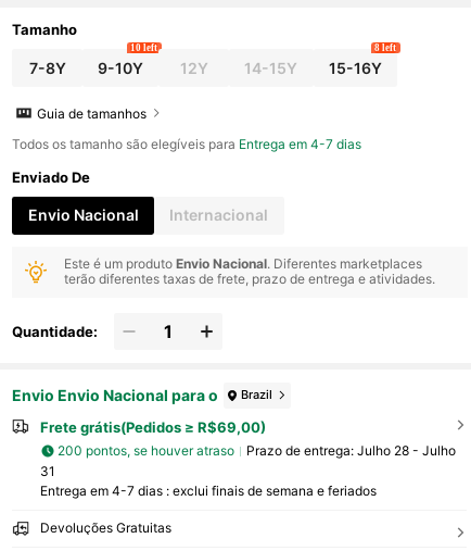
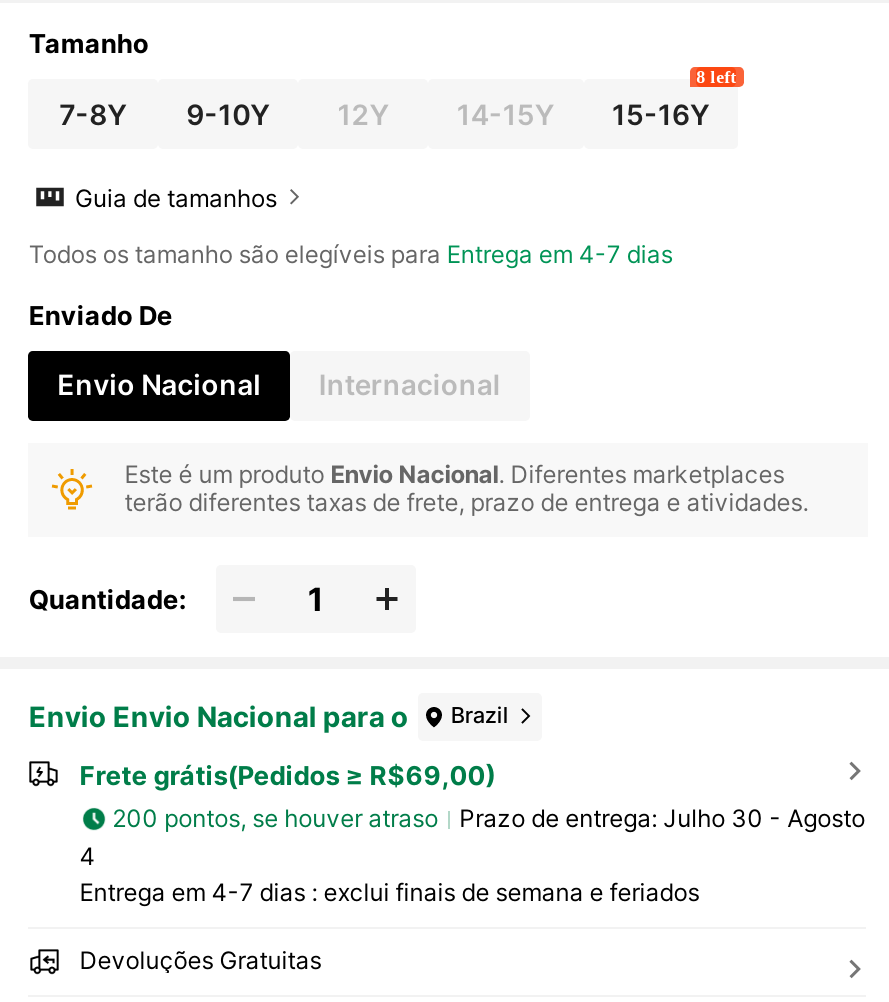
[131,43,158,54] 10 left -> none
[246,443,455,459] Prazo de entrega: Julho 28 - Julho -> [459,804,865,834] Prazo de entrega: Julho 30 - Agosto
[40,463,55,479] 31 -> [79,841,95,871] 4

